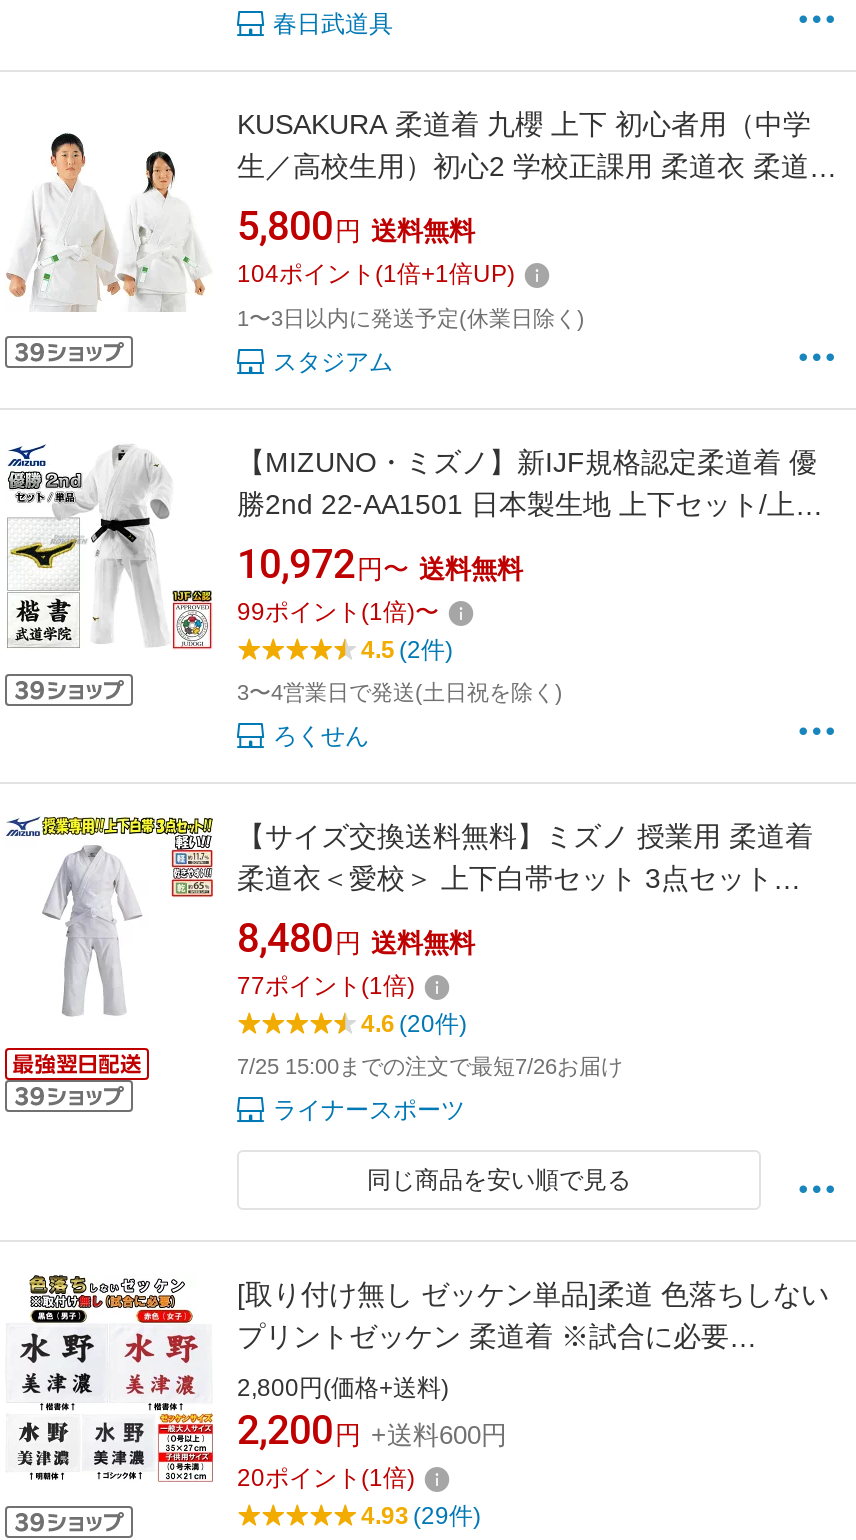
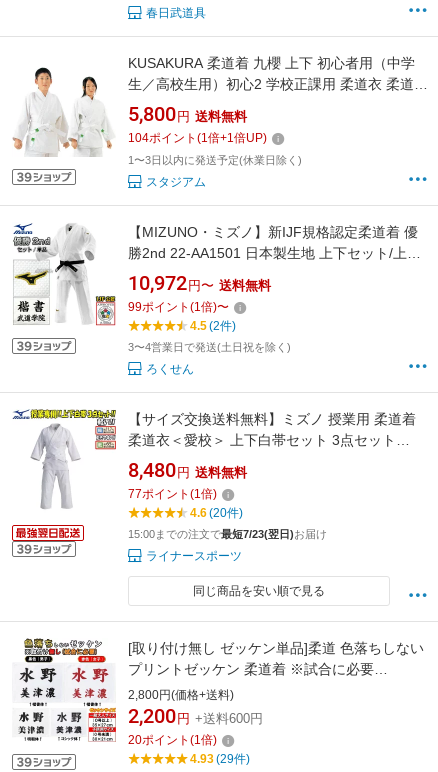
[237,1055,623,1079] 7/25 15:00までの注文で最短7/26お届け -> [128,528,327,540] 15:00までの注文で最短7/23(翌日)お届け

